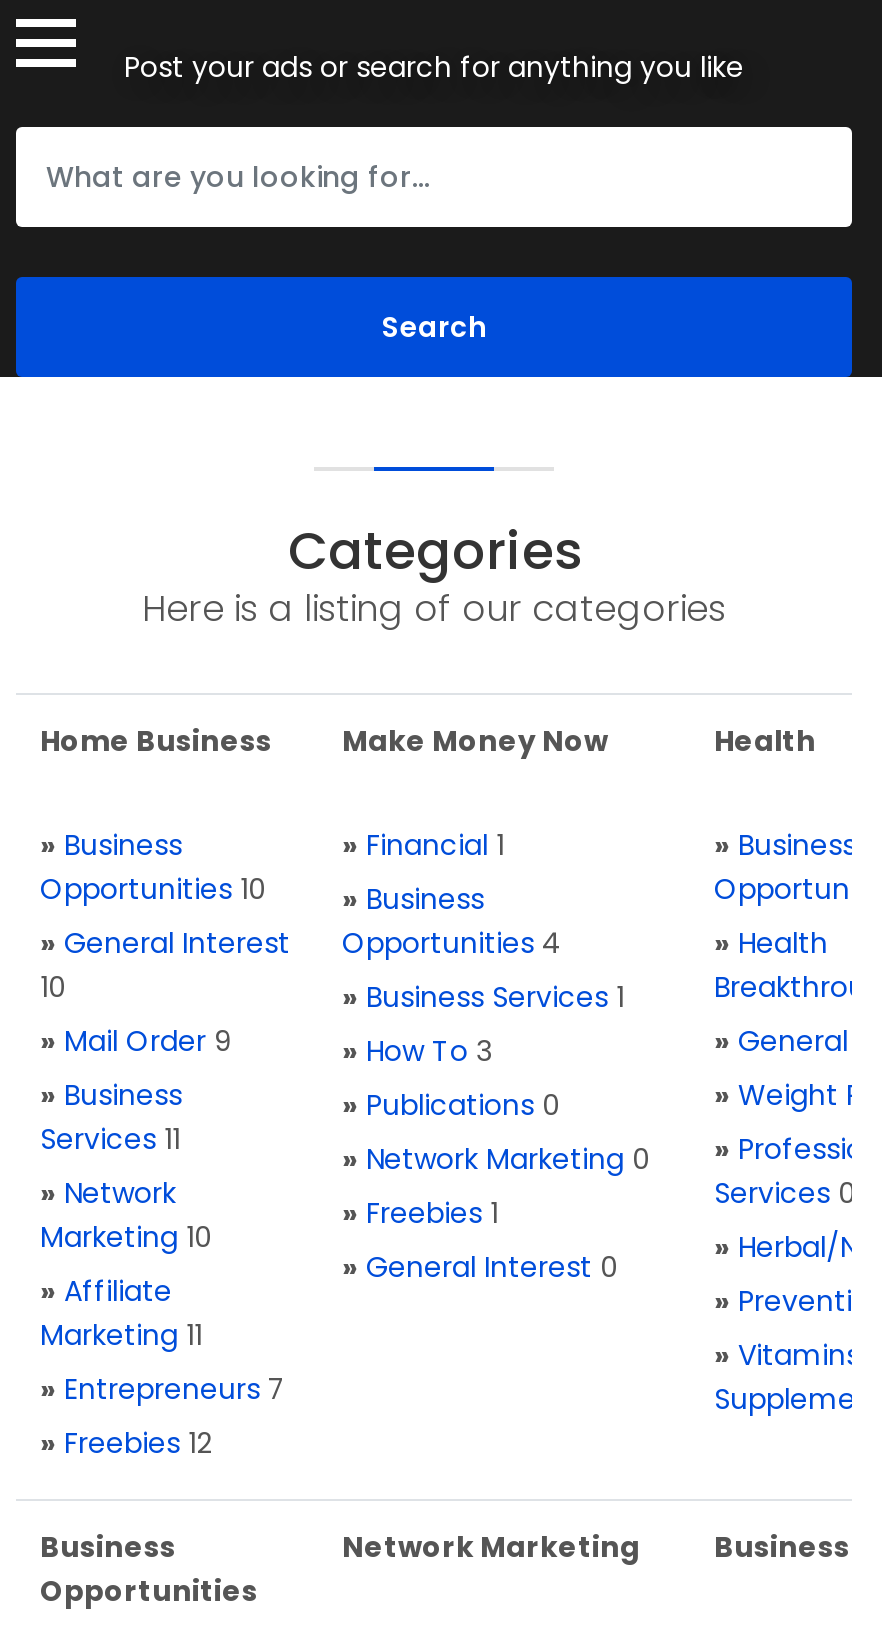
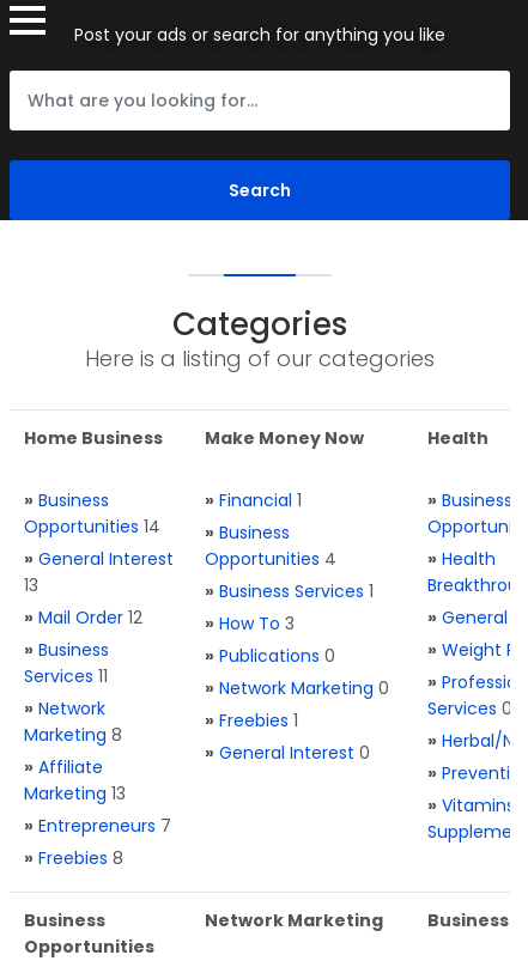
[40,869,266,909] Opportunities 10 -> [24,515,160,539] Opportunities 14
[40,967,66,1007] 10 -> [24,573,38,597] 13
[40,1021,232,1061] » Mail Order 9 -> [24,606,142,630] » Mail Order 12
[40,1217,212,1257] Marketing 10 -> [24,723,122,747] Marketing 8
[40,1315,202,1355] Marketing 11 -> [24,781,126,805] Marketing 13
[40,1423,212,1463] » Freebies 12 -> [24,846,123,870] » Freebies 8

